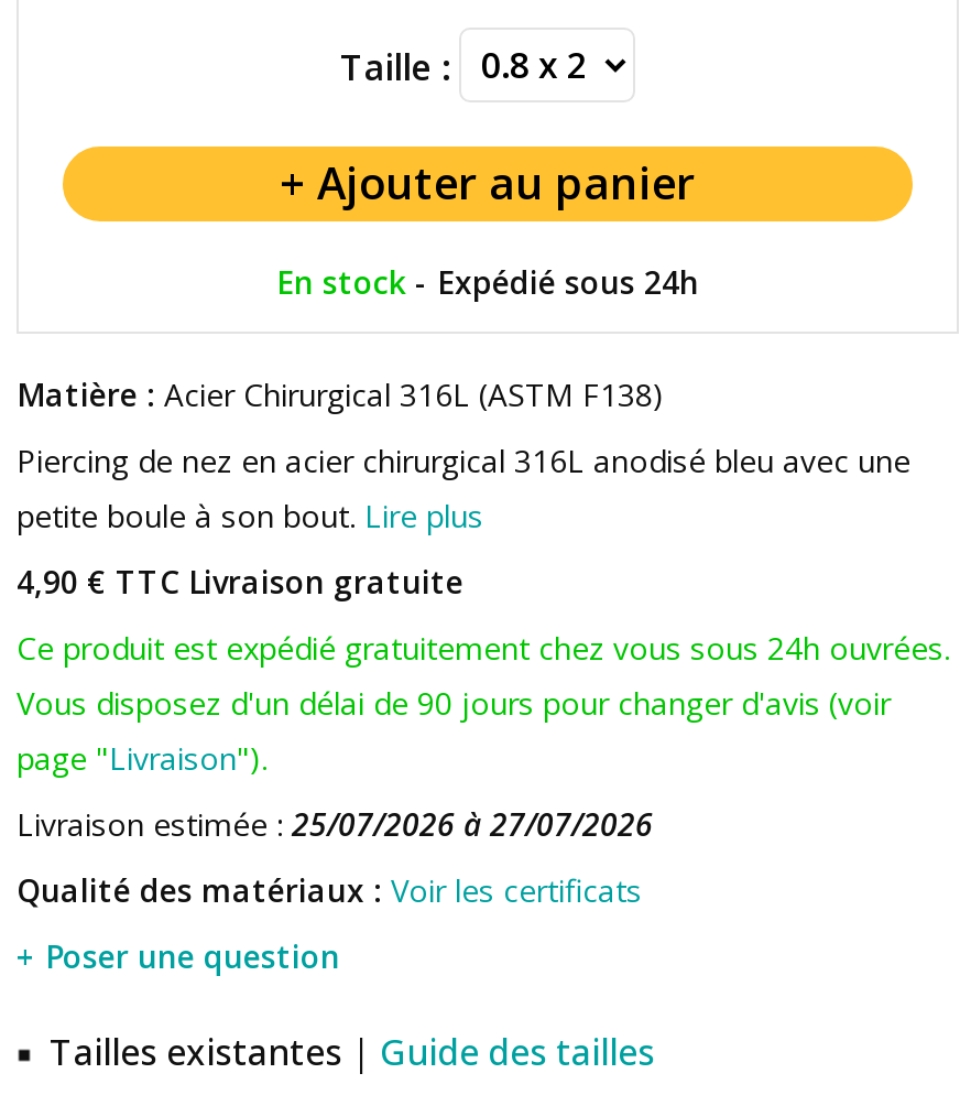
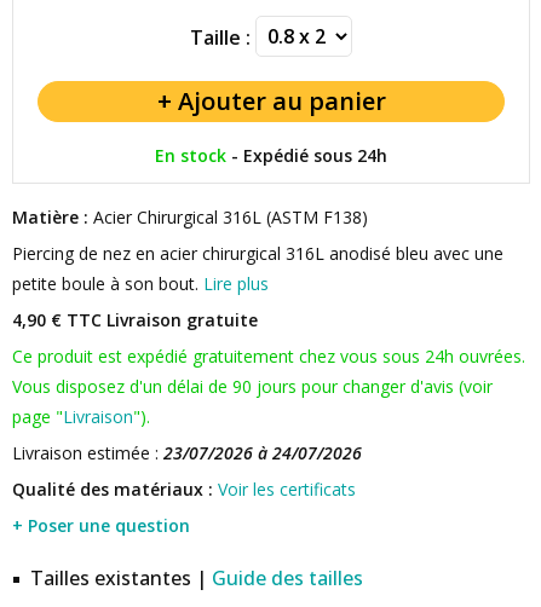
[17,803,653,845] Livraison estimée : 25/07/2026 à 27/07/2026 -> [12,441,362,464] Livraison estimée : 23/07/2026 à 24/07/2026

